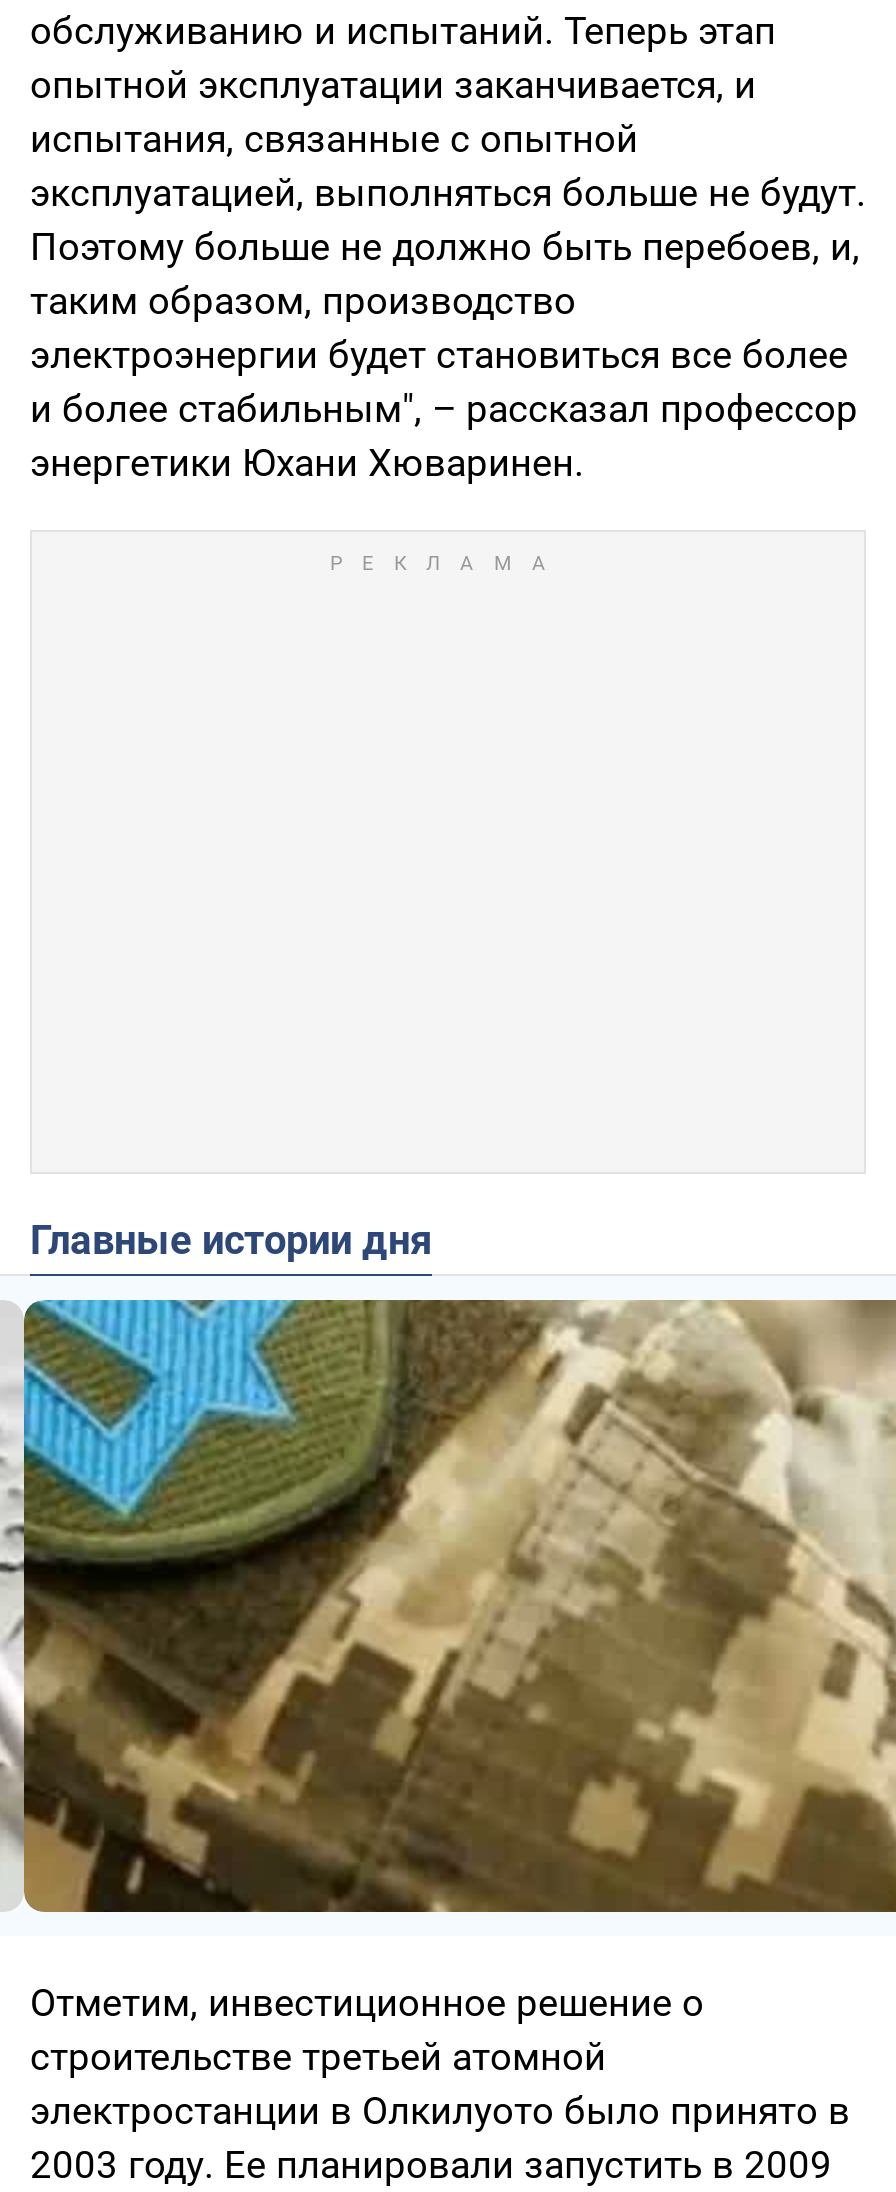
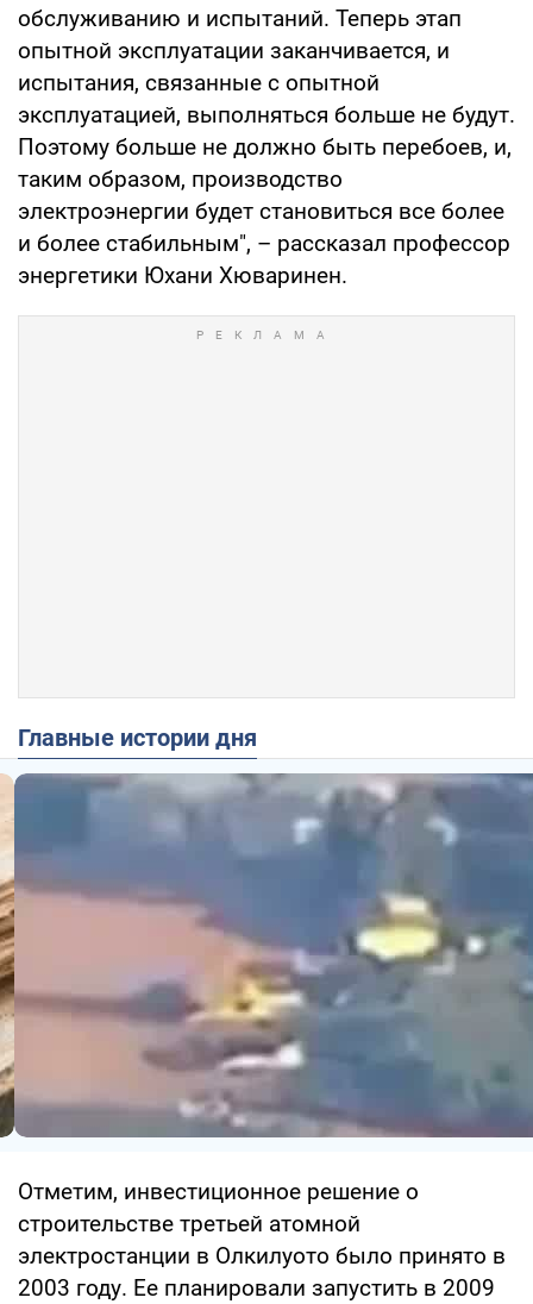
[6,1298,890,1914] [image] -> [4,772,529,1139] [image]

